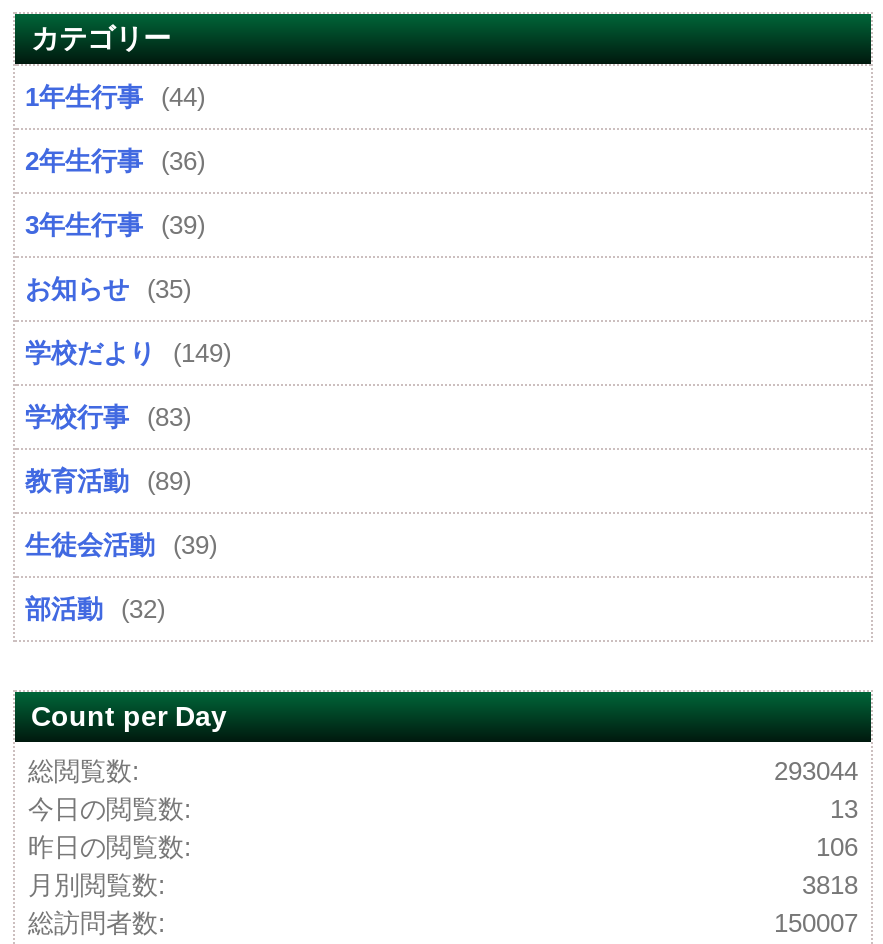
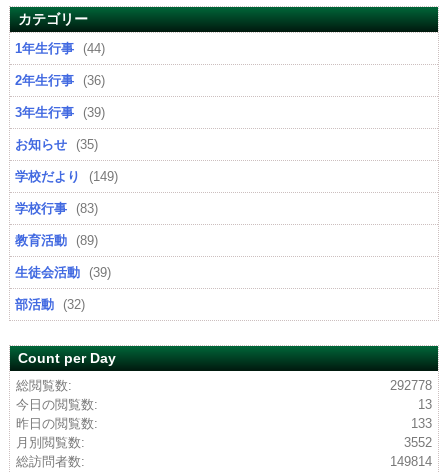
[774,757,858,787] 293044 -> [389,378,431,393] 292778
[816,833,858,863] 106 -> [410,416,431,431] 133
[802,871,858,901] 3818 -> [403,435,431,450] 3552
[774,909,858,939] 150007 -> [389,454,431,469] 149814

